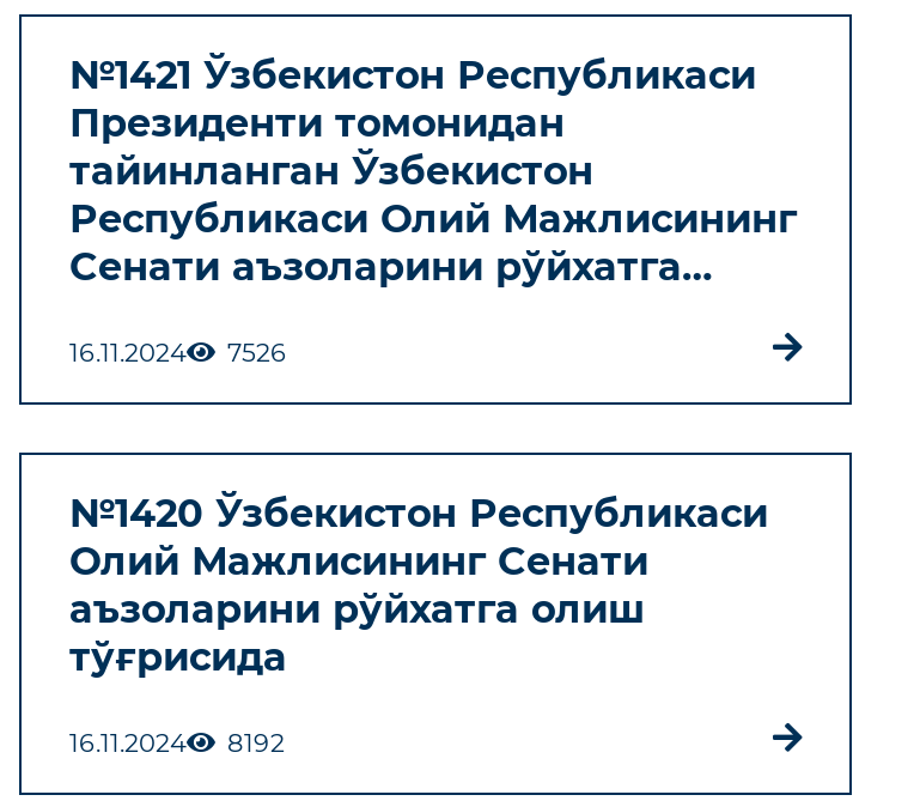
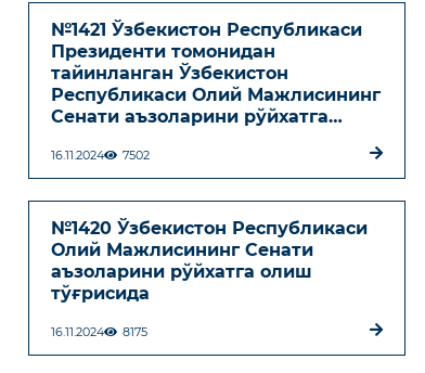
[69,338,287,369] 16.11.2024 7526 -> [51,149,150,163] 16.11.2024 7502
[69,728,285,759] 16.11.2024 8192 -> [51,325,147,339] 16.11.2024 8175

